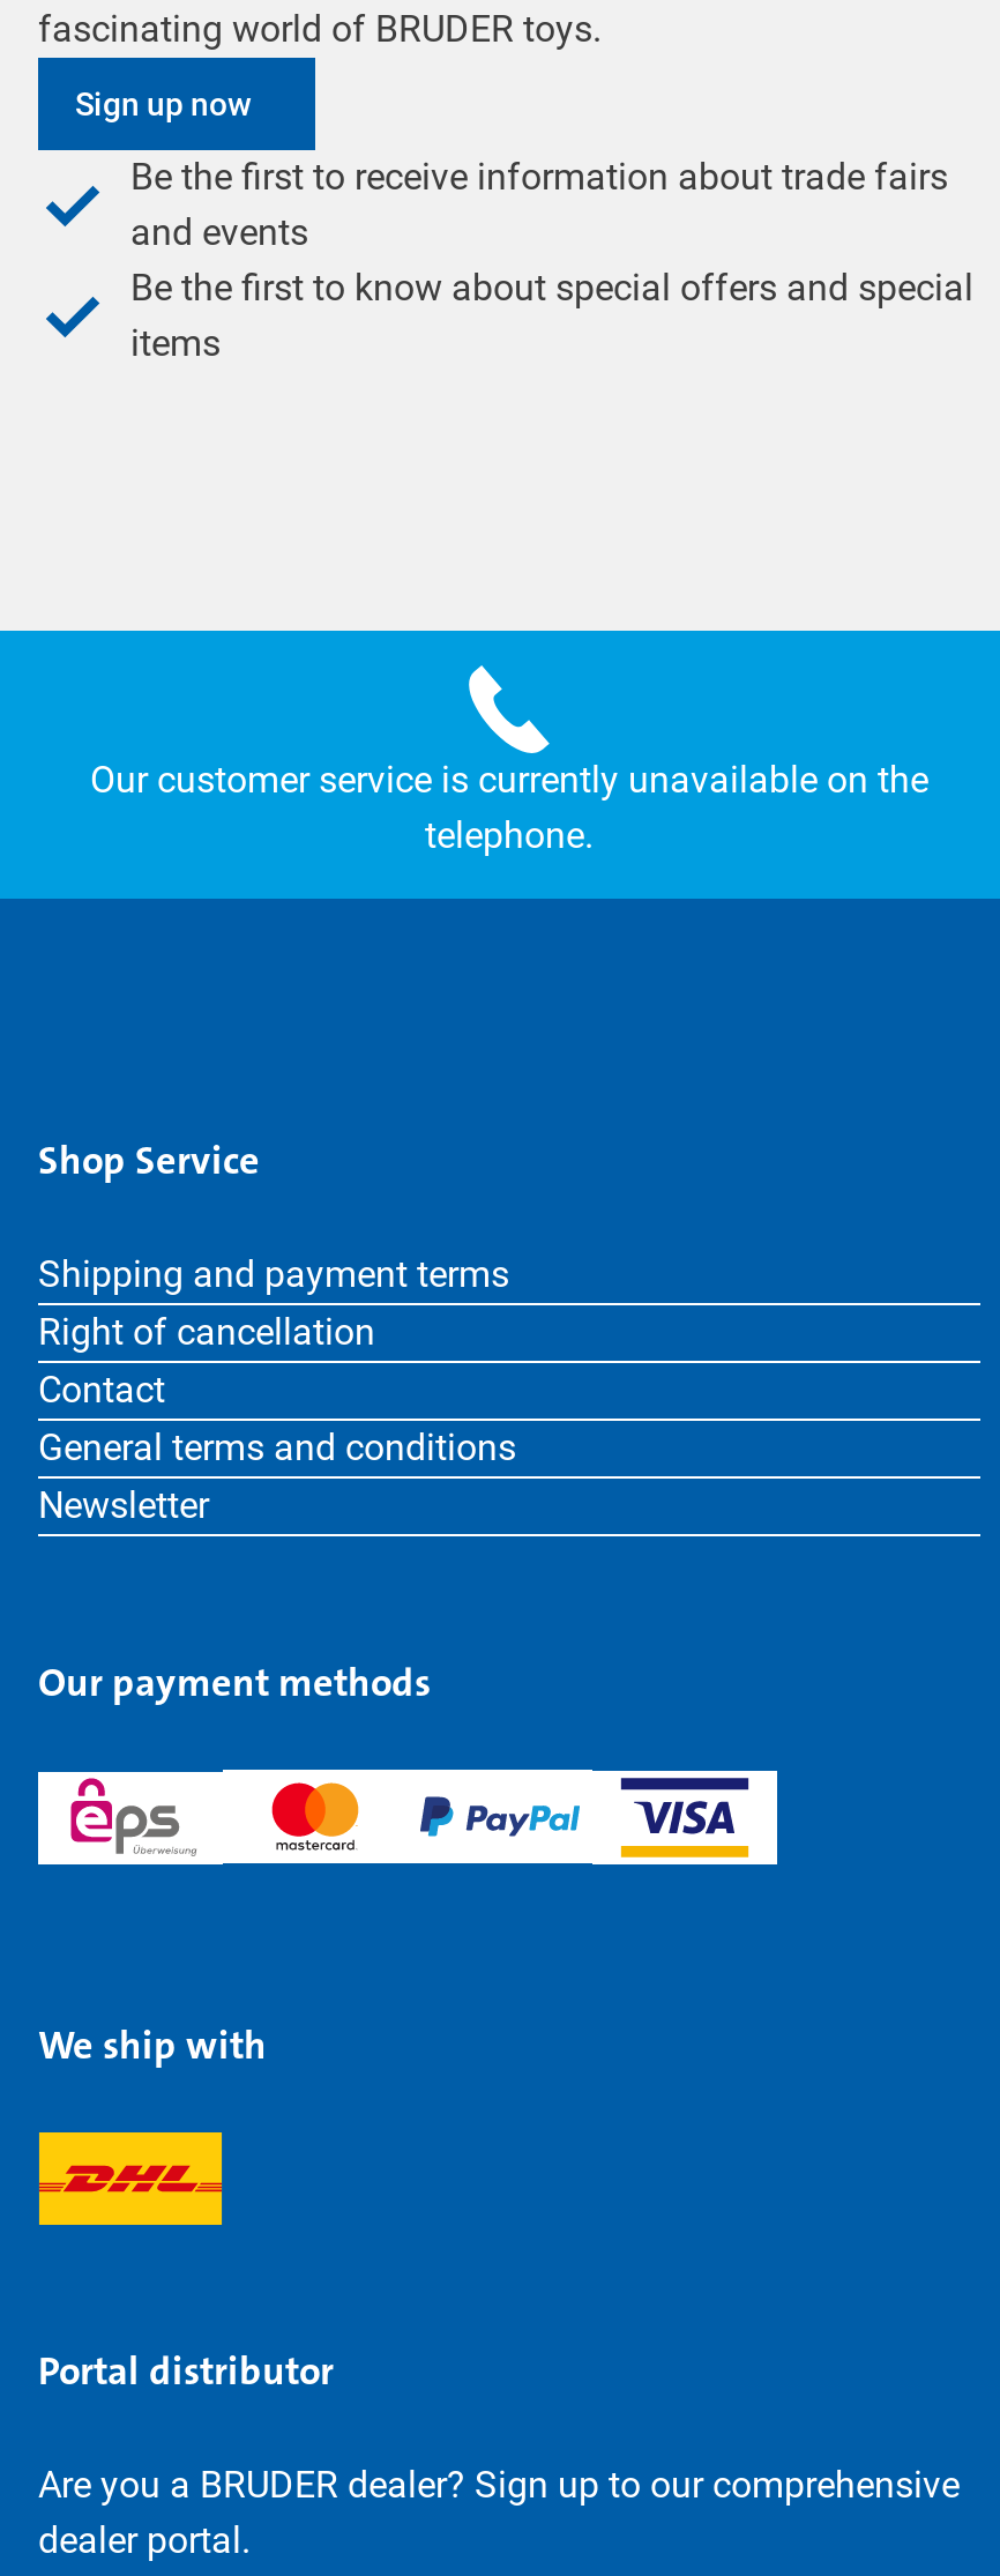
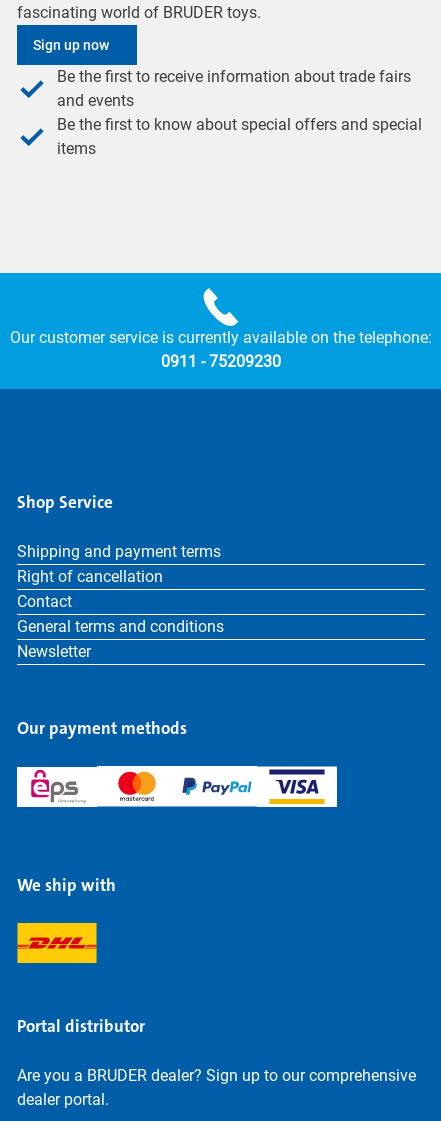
[90,758,928,857] Our customer service is currently unavailable on the | telephone. -> [10,328,432,371] Our customer service is currently available on the telephone: | 0911 - 75209230

